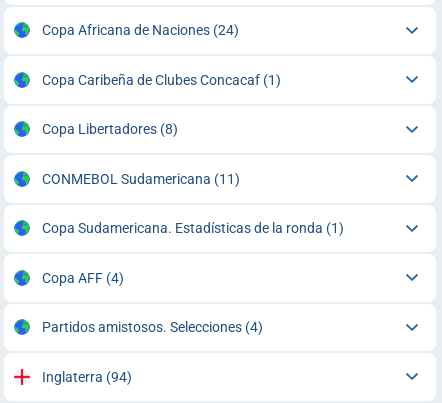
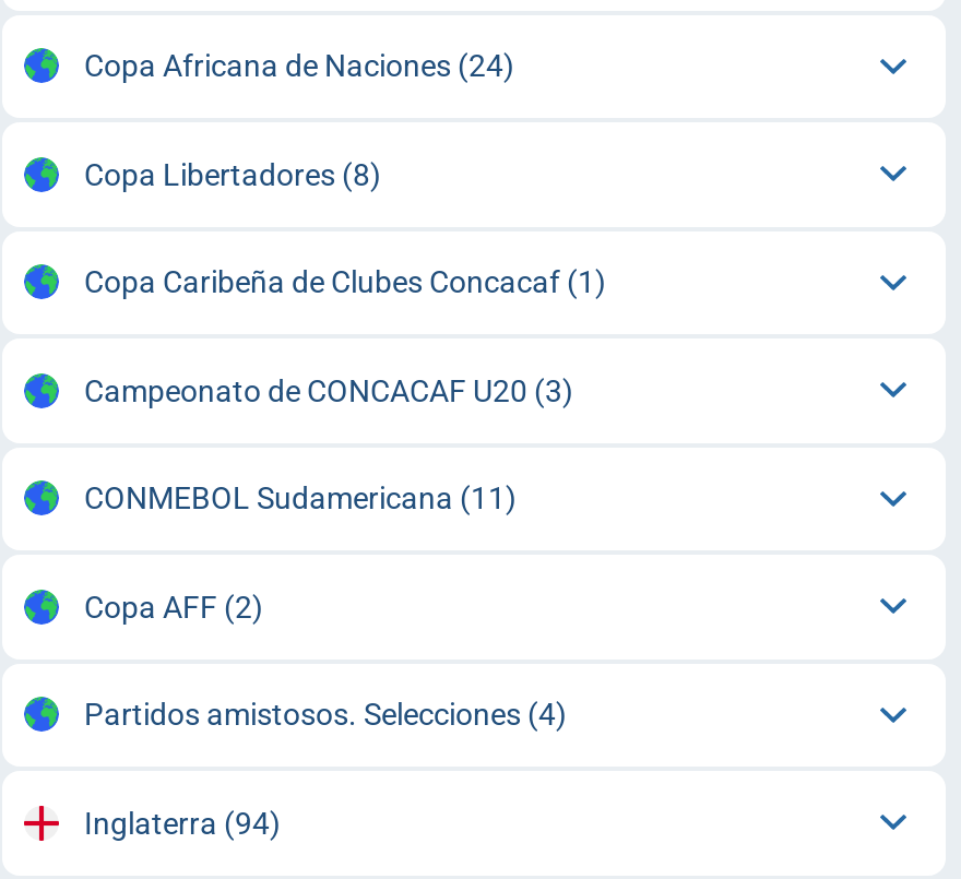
moved [41,72,280,88] -> [84,265,606,300]: Copa Caribeña de Clubes Concacaf (1)
none -> [84,373,573,408] Campeonato de CONCACAF U20 (3)
moved [41,121,177,137] -> [84,157,381,192]: Copa Libertadores (8)
moved [41,171,239,187] -> [84,481,517,516]: CONMEBOL Sudamericana (11)
[41,220,343,286] Copa Sudamericana. Estadísticas de la ronda (1) | Copa AFF (4) -> [84,589,263,624] Copa AFF (2)

